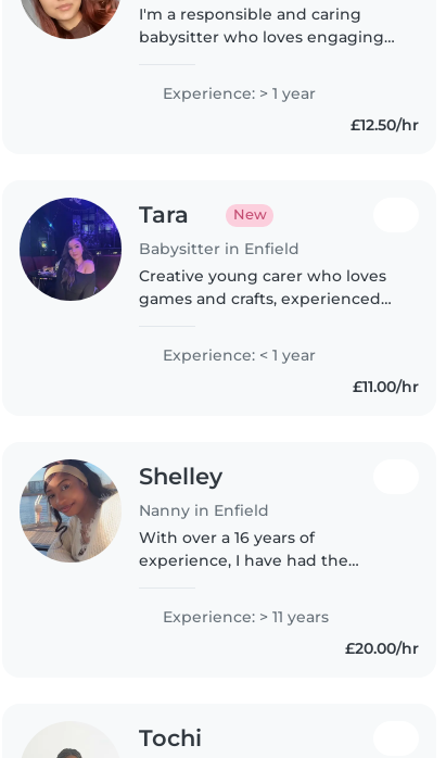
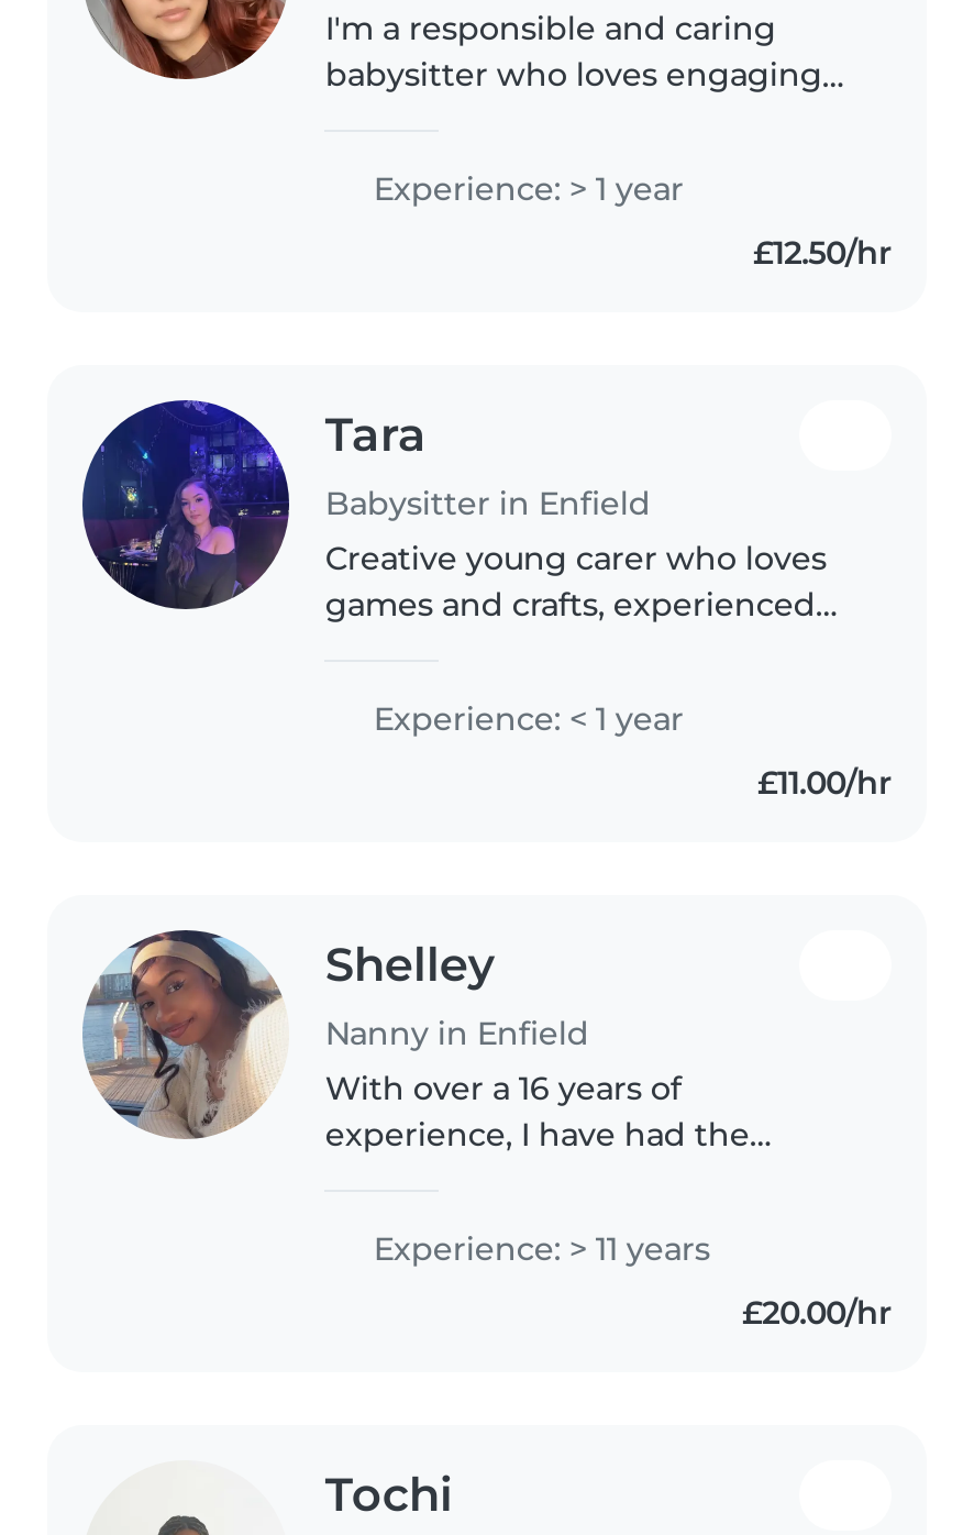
[233,207,267,223] New -> none

